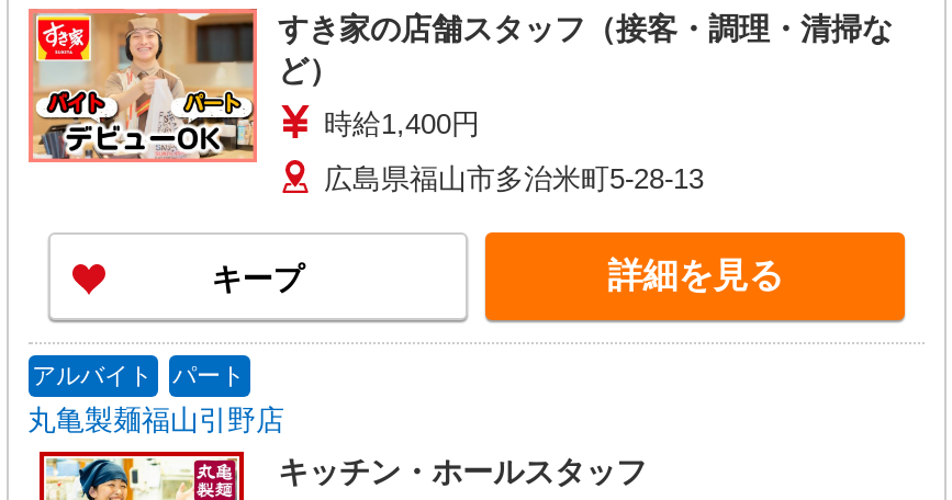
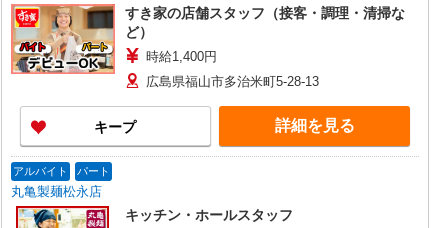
[27,404,284,436] 丸亀製麺福山引野店 -> [10,184,101,199] 丸亀製麺松永店

